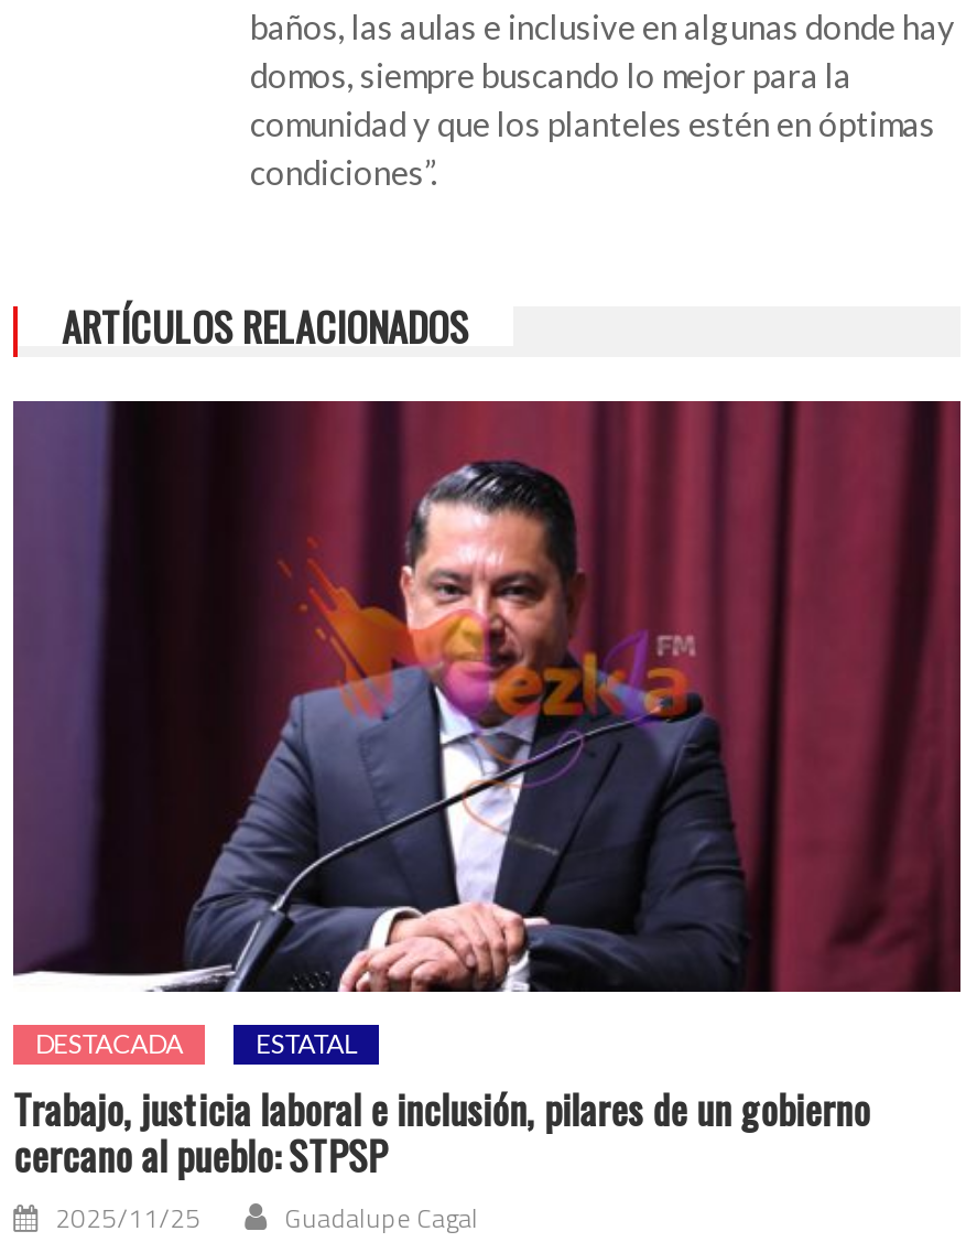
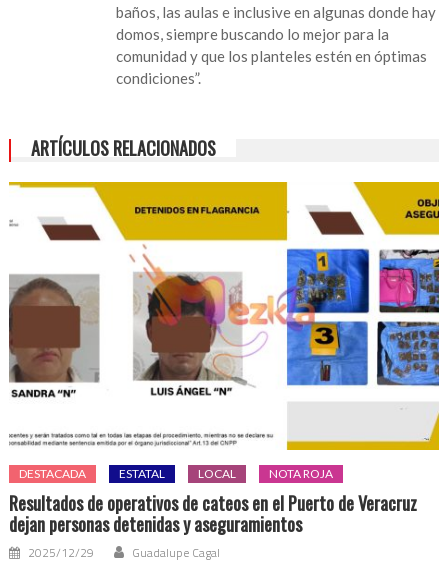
[11,399,963,1240] [image] | Trabajo, justicia laboral e inclusión, pilares de un gobierno | cercano al pueblo: STPSP | 2025/11/25 -> [8,181,440,562] [image] | LOCAL | NOTA ROJA | Resultados de operativos de cateos en el Puerto de Veracruz | dejan personas detenidas y aseguramientos | 2025/12/29

